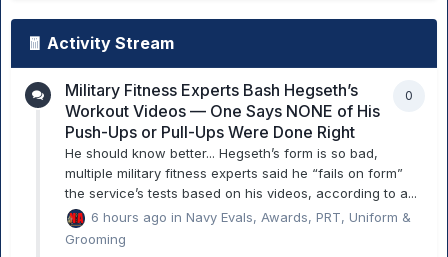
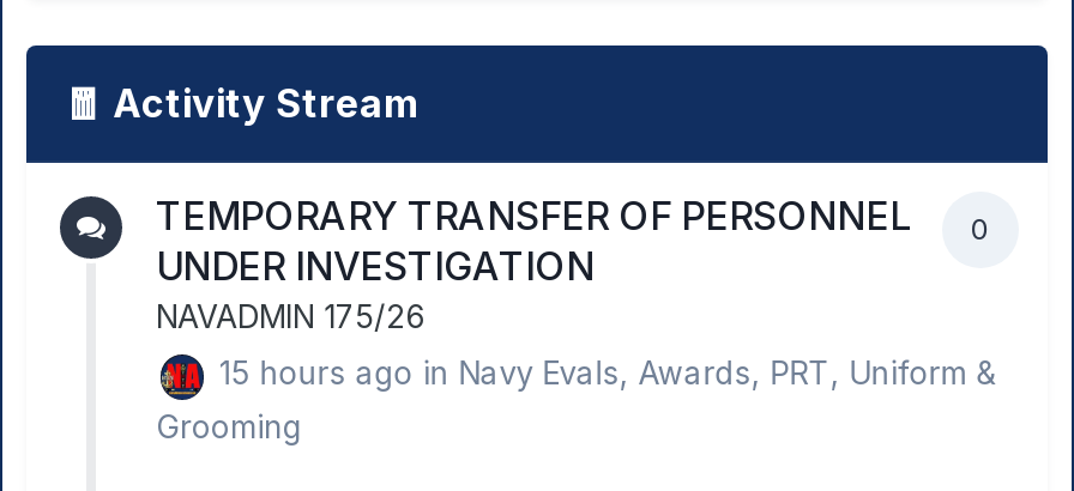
[65,80,417,201] Military Fitness Experts Bash Hegseth’s | Workout Videos — One Says NONE of His | Push-Ups or Pull-Ups Were Done Right | He should know better... Hegseth’s form is so bad, | multiple military fitness experts said he “fails on form” | the service’s tests based on his videos, according to a... -> [156,193,911,337] TEMPORARY TRANSFER OF PERSONNEL | UNDER INVESTIGATION | NAVADMIN 175/26
[91,209,411,225] 6 hours ago in Navy Evals, Awards, PRT, Uniform & -> [219,355,998,393] 15 hours ago in Navy Evals, Awards, PRT, Uniform &

